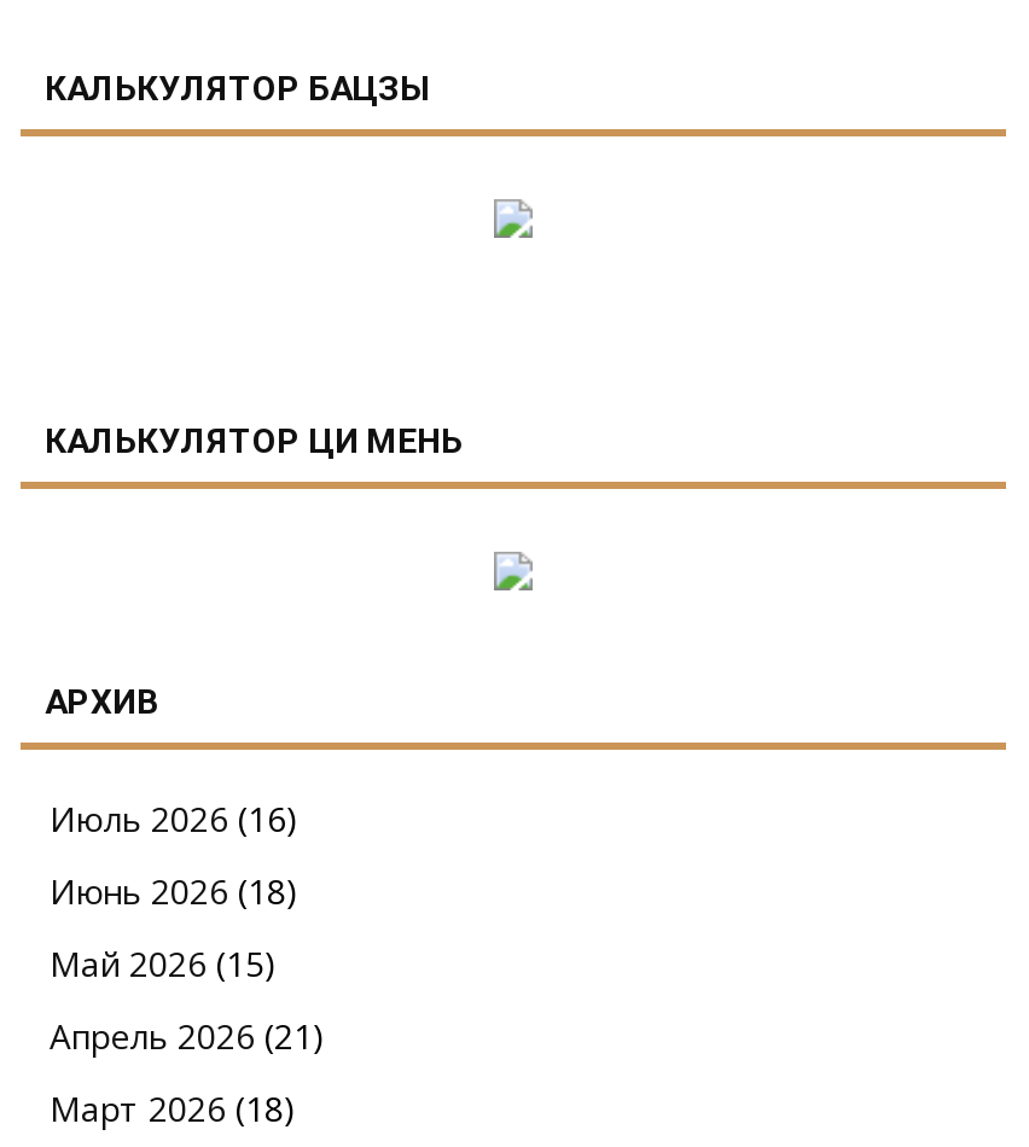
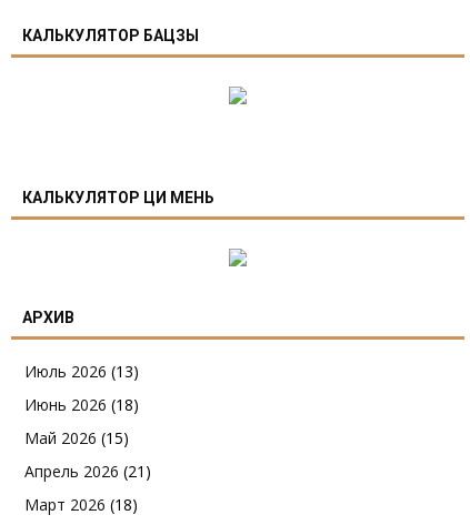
[50,796,298,842] Июль 2026 (16) -> [24,361,139,382] Июль 2026 (13)

